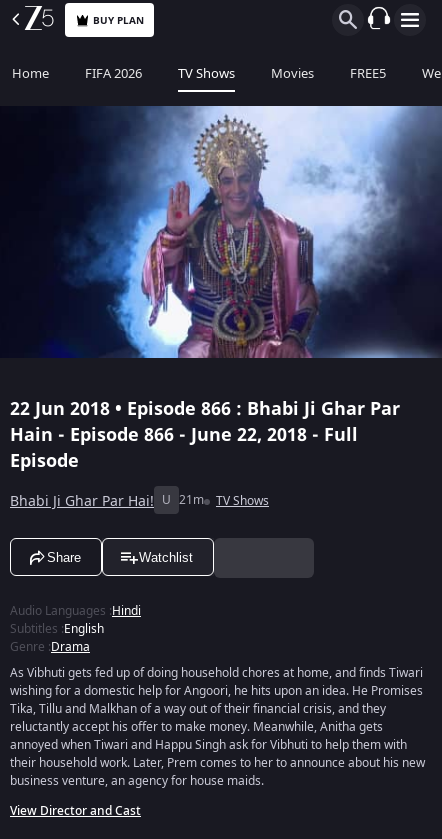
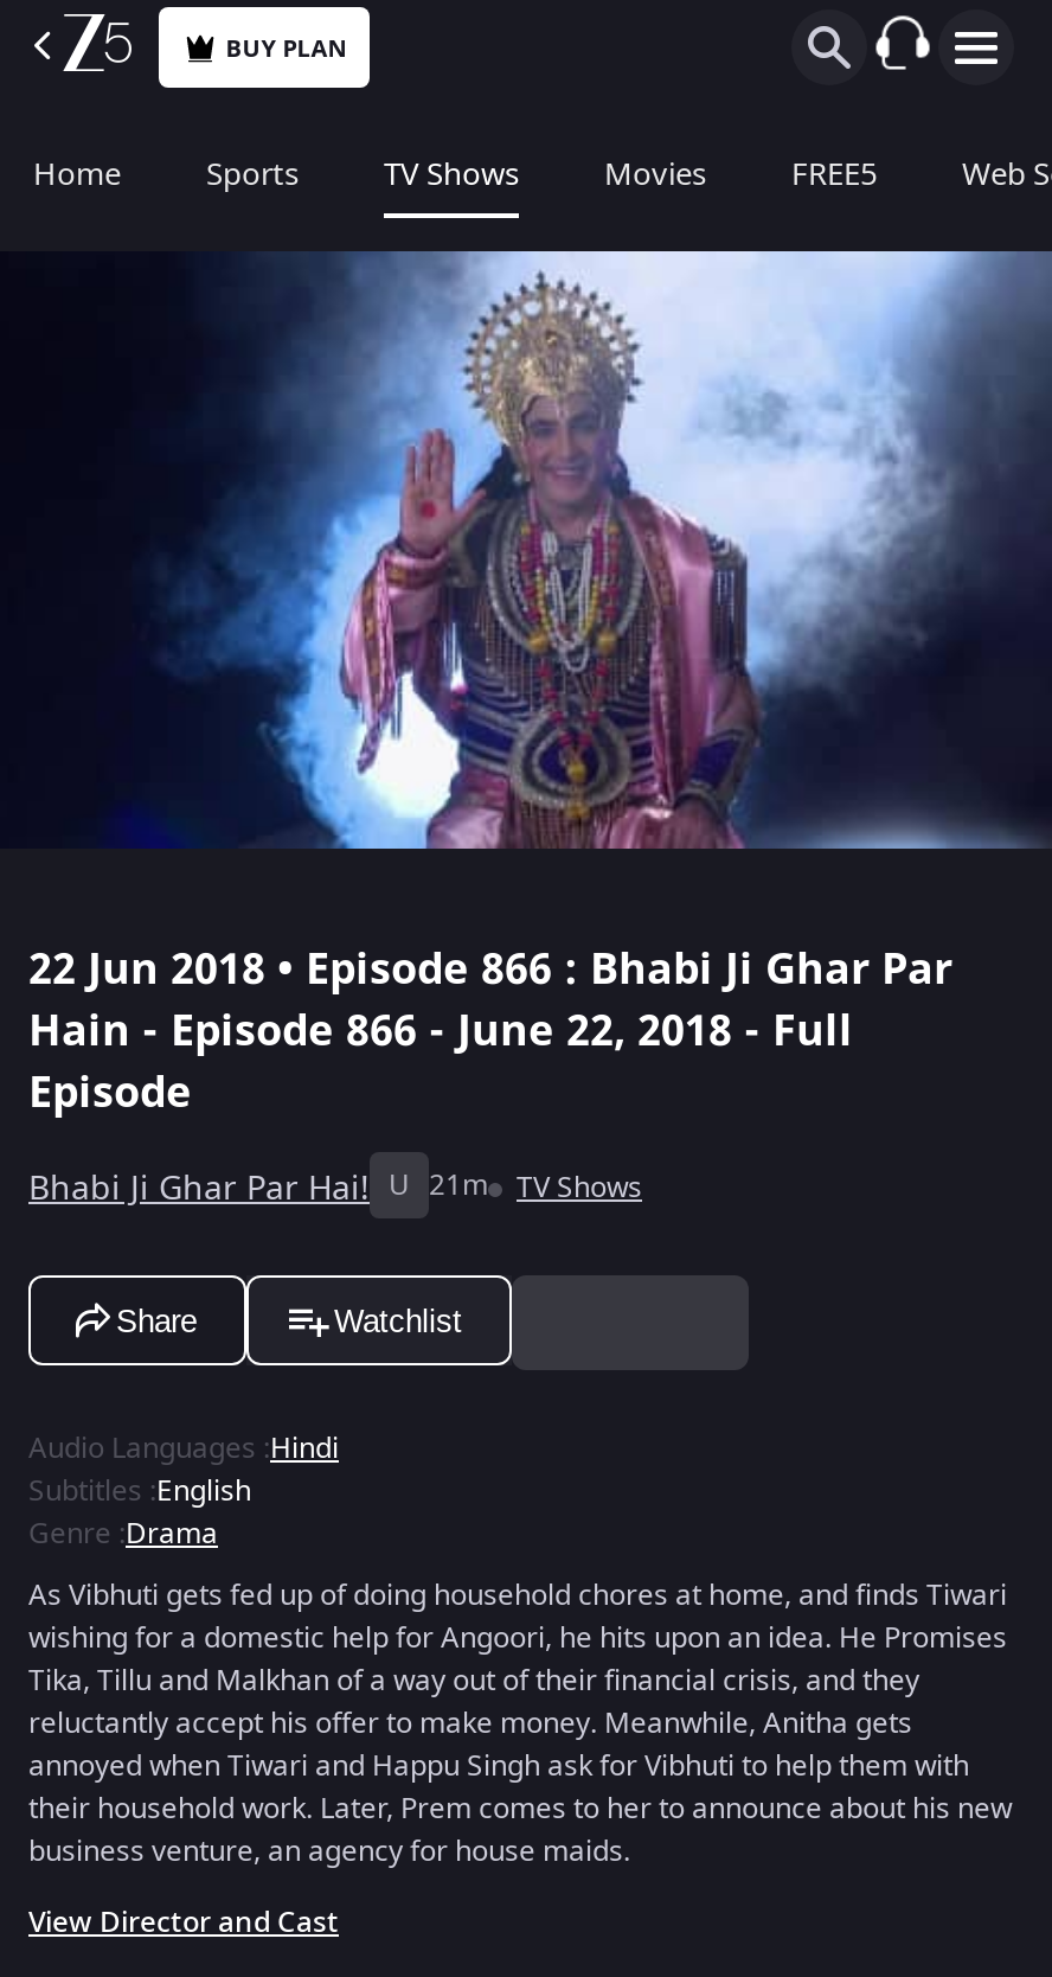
[85,64,142,83] FIFA 2026 -> [206,152,299,197] Sports

